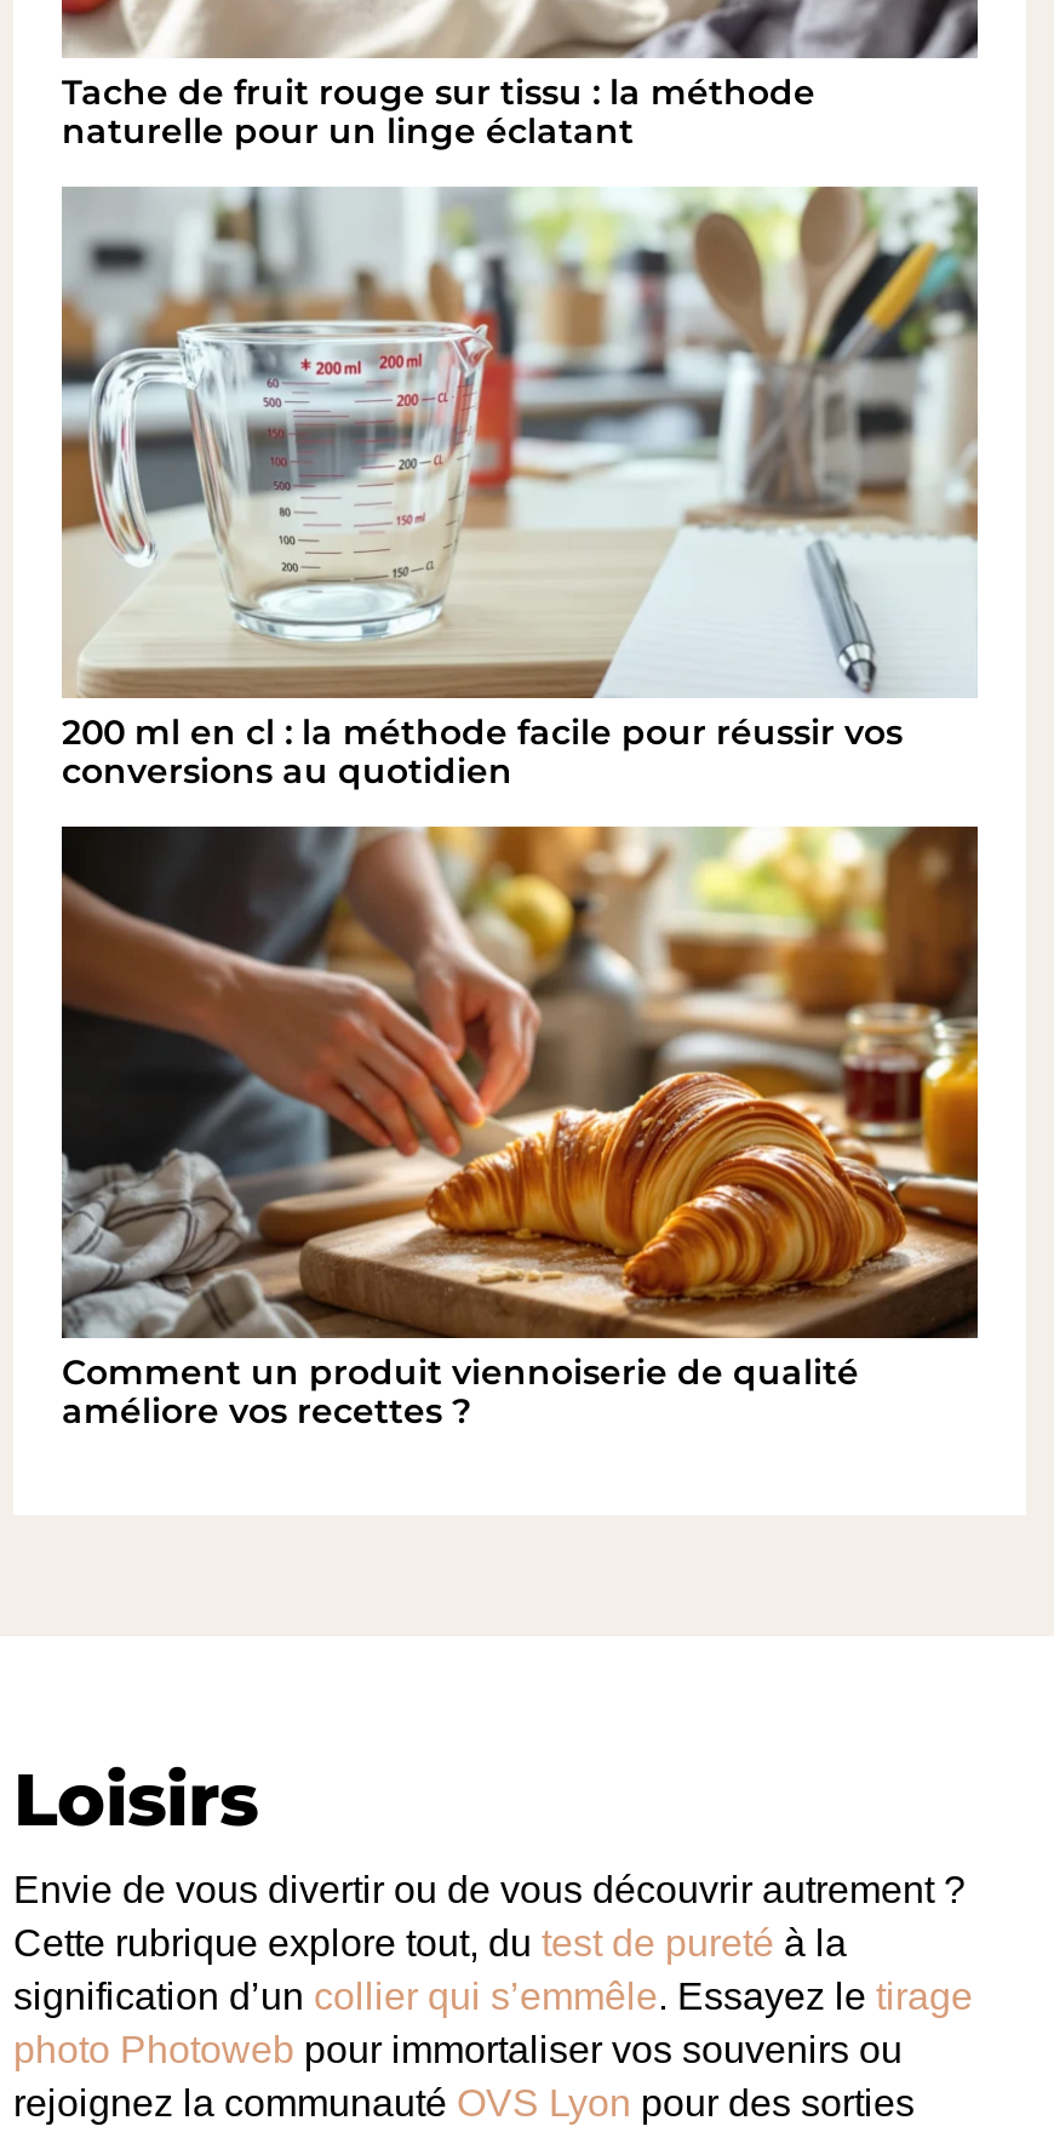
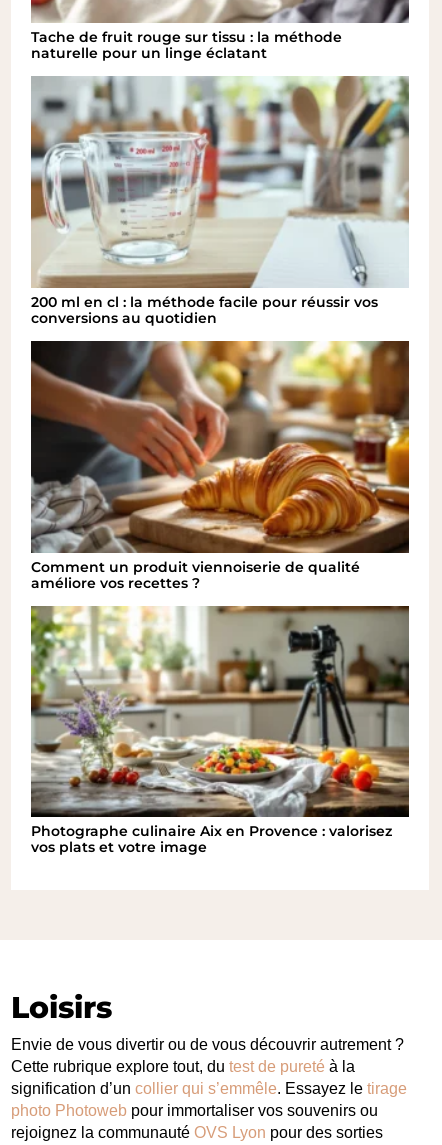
none -> [30,605,410,856] [image] | Photographe culinaire Aix en Provence : valorisez | vos plats et votre image

